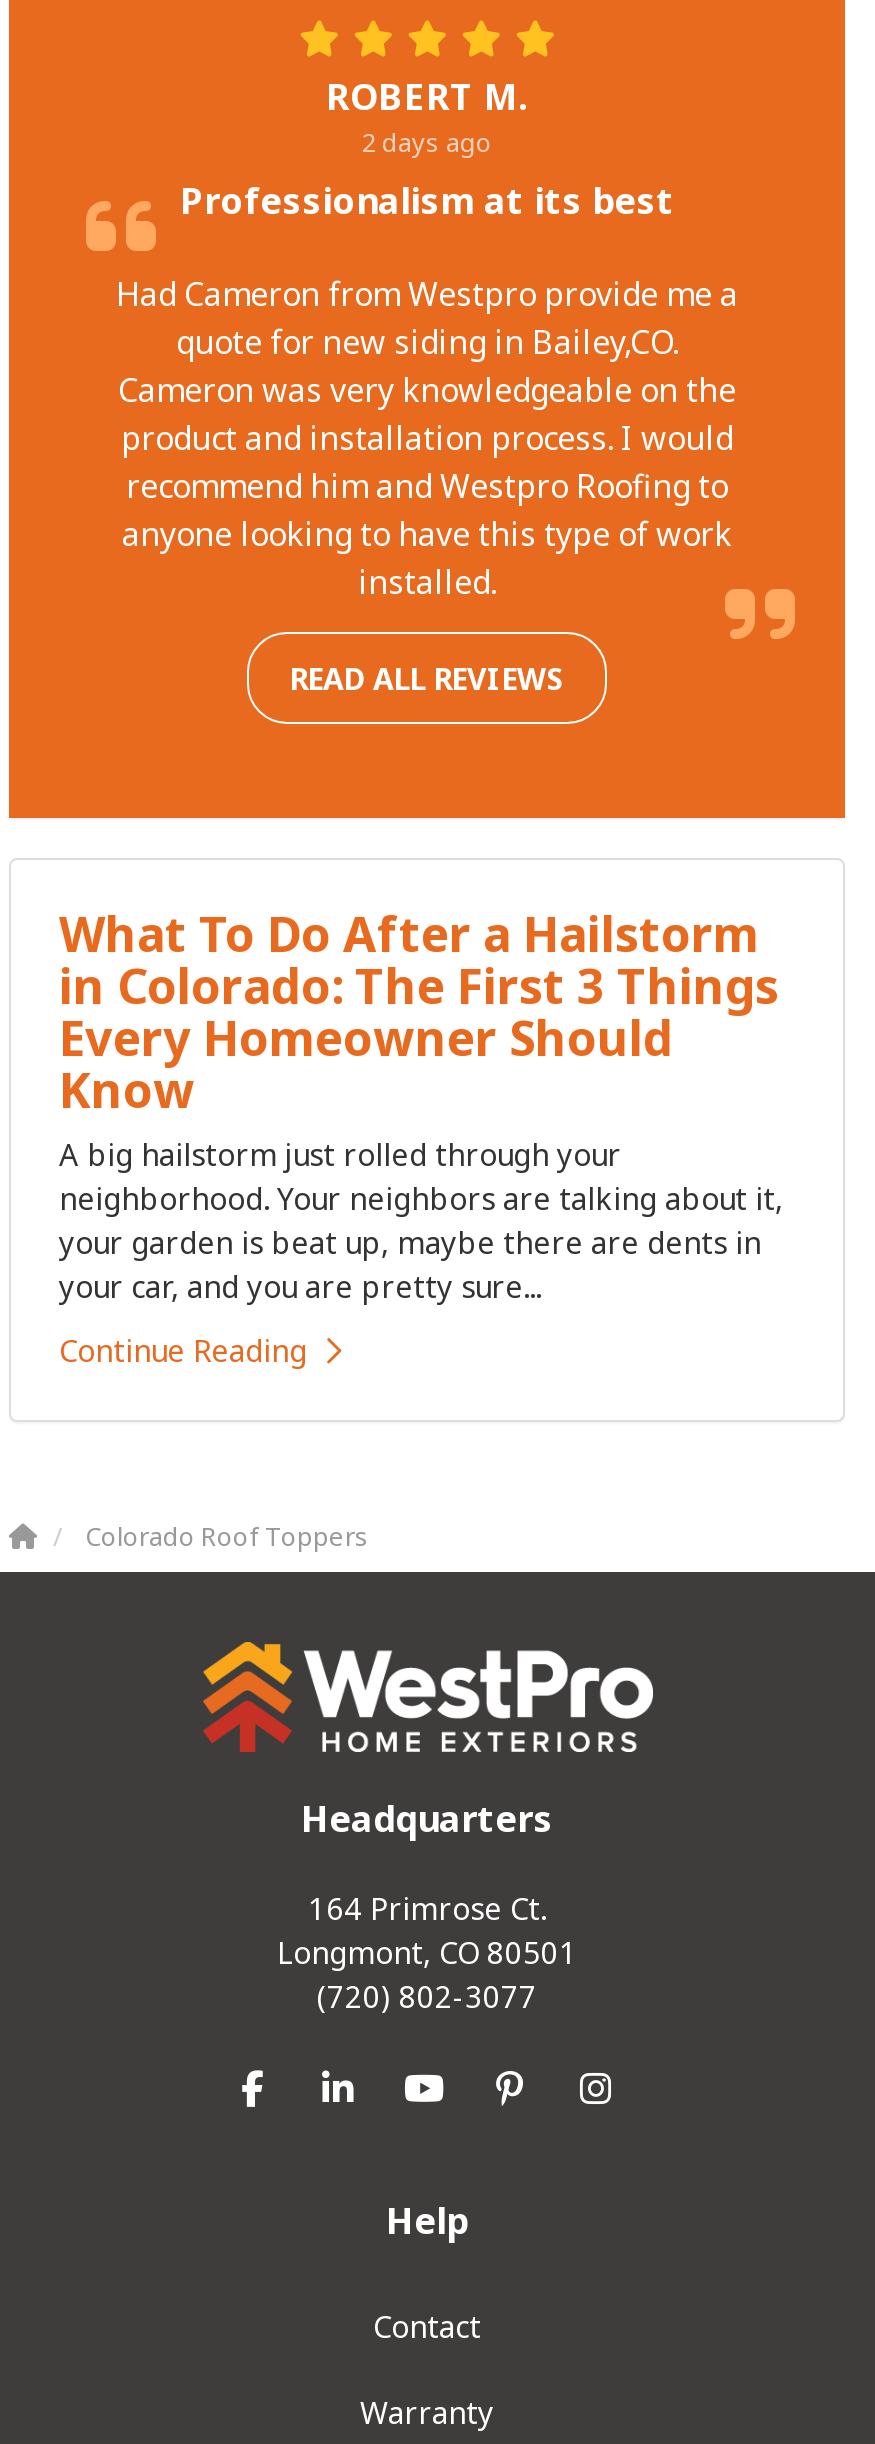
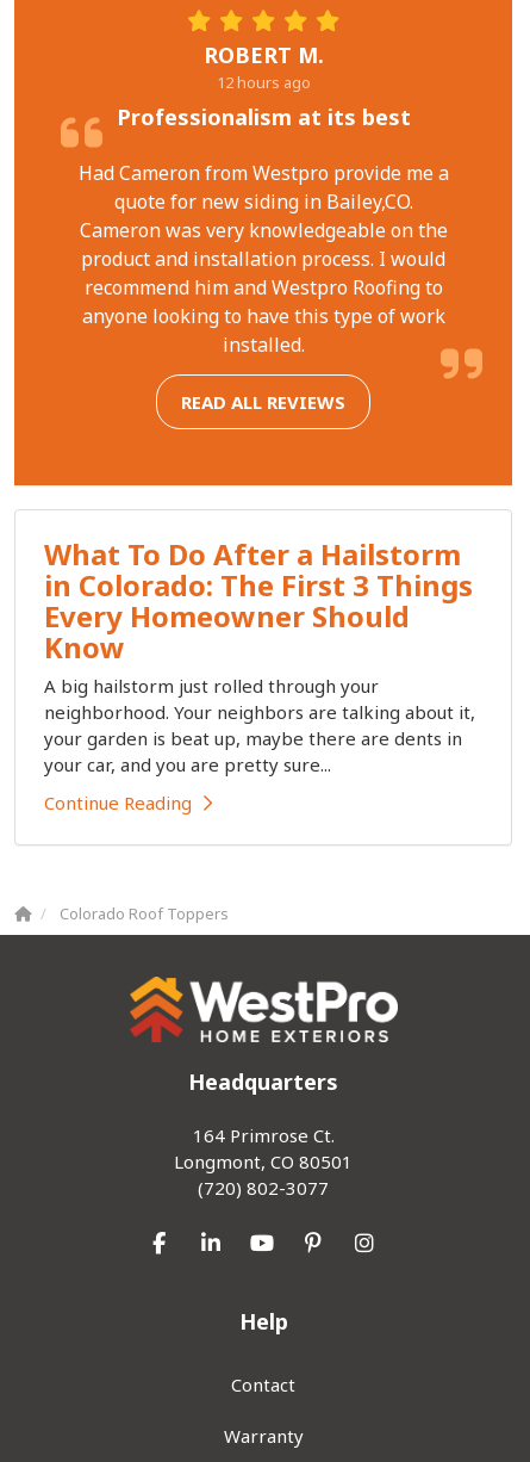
[362,124,492,160] 2 days ago -> [216,72,310,93] 12 hours ago

